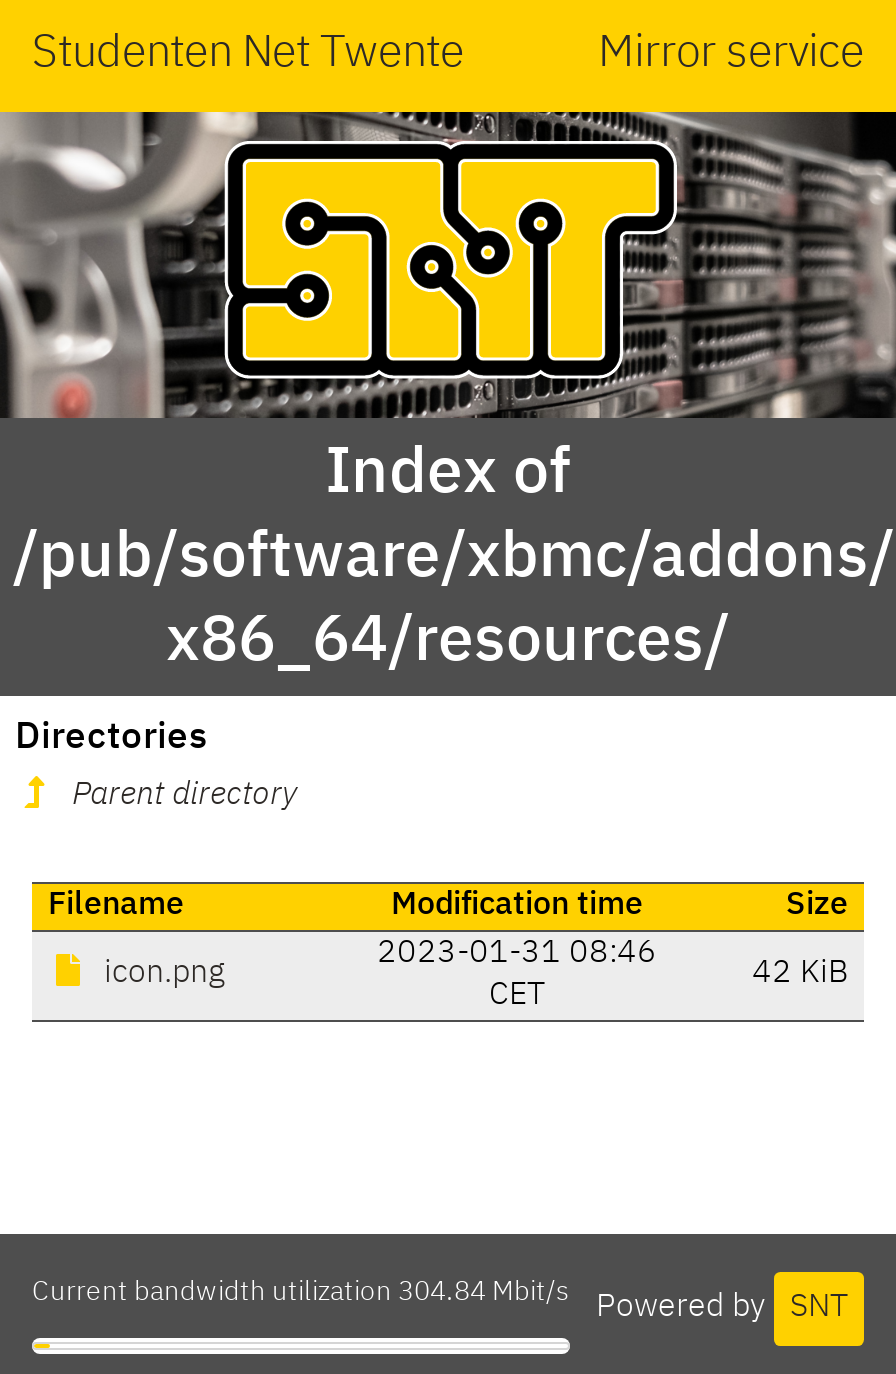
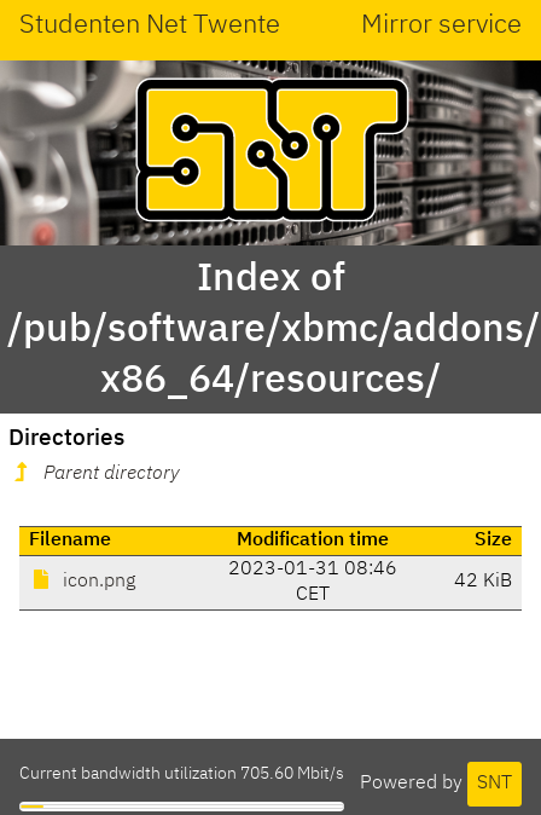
[32,1278,570,1306] Current bandwidth utilization 304.84 Mbit/s -> [19,766,344,783] Current bandwidth utilization 705.60 Mbit/s

